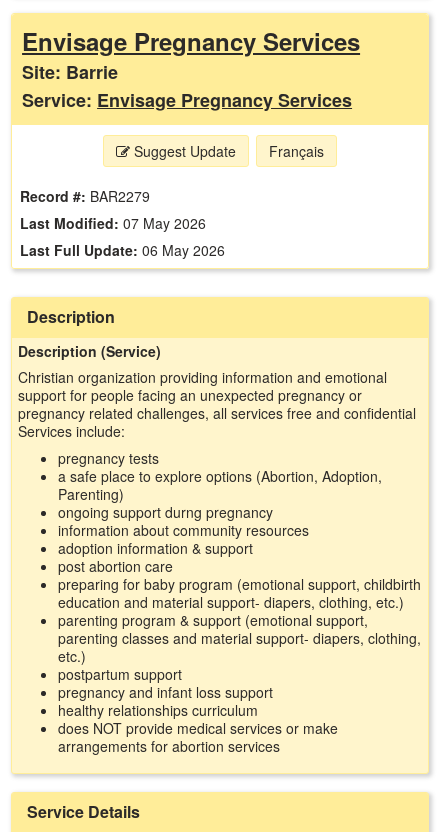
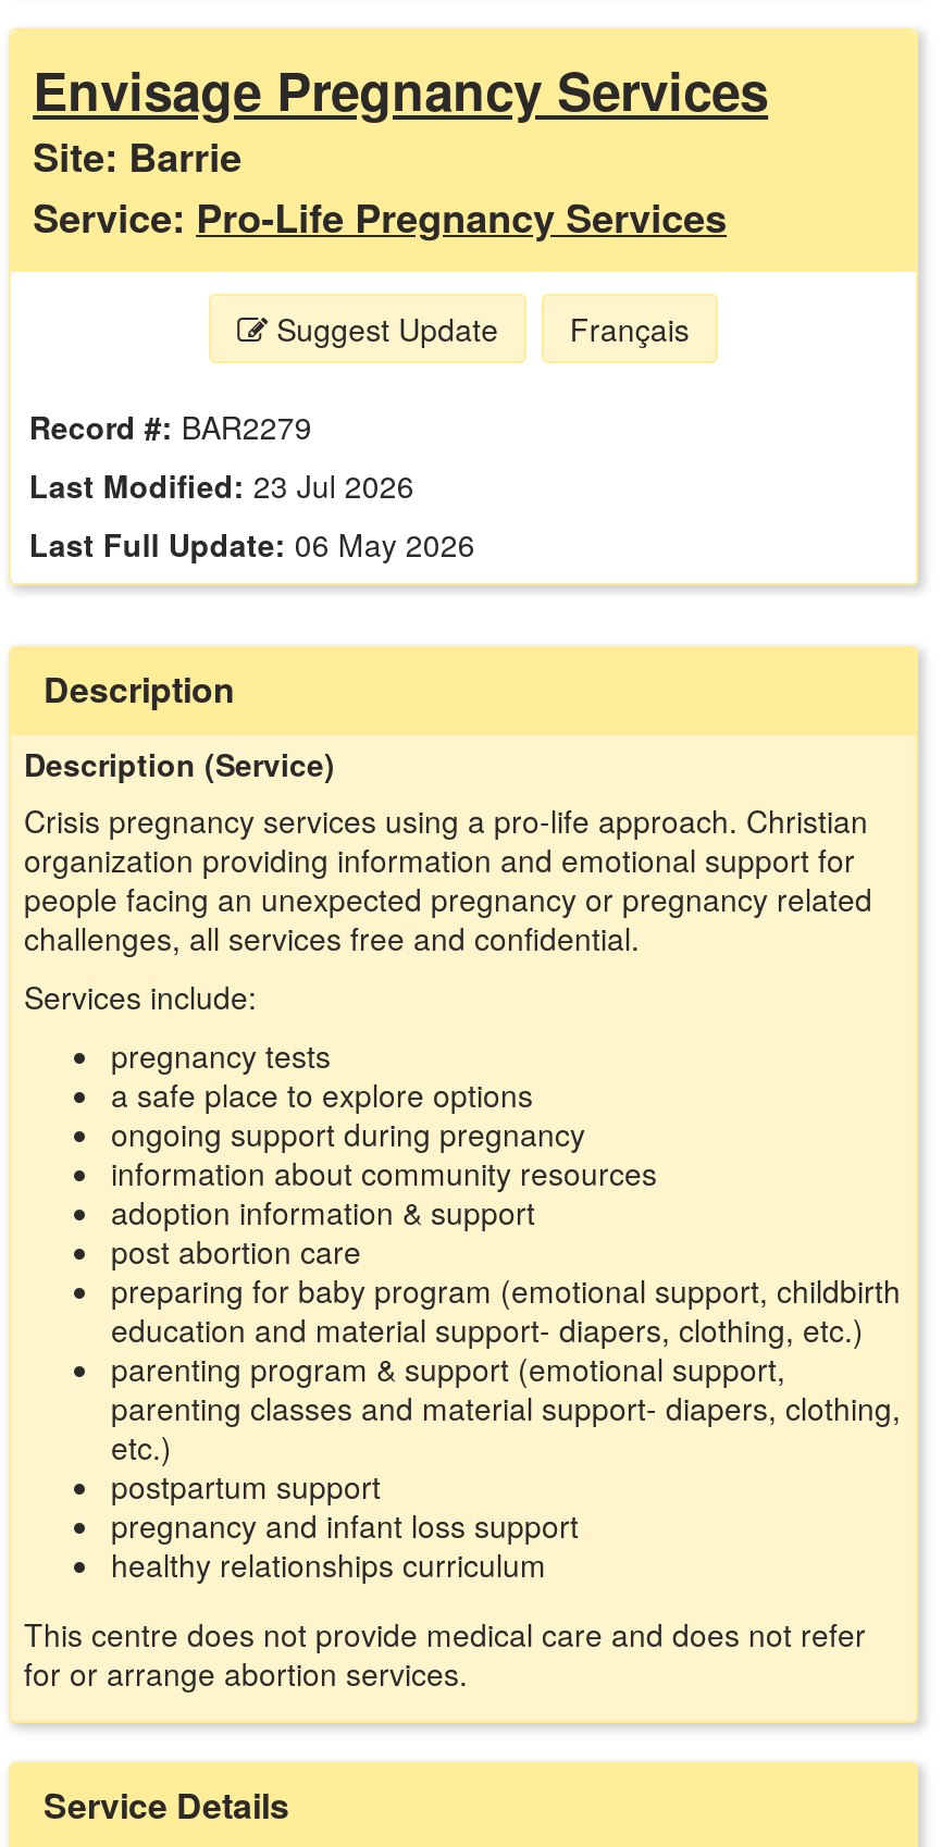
[22,87,352,113] Service: Envisage Pregnancy Services -> [33,189,727,246] Service: Pro-Life Pregnancy Services
[20,213,206,233] Last Modified: 07 May 2026 -> [29,463,414,506] Last Modified: 23 Jul 2026
[18,367,416,423] Christian organization providing information and emotional | support for people facing an unexpected pregnancy or | pregnancy related challenges, all services free and confidential -> [24,798,872,959] Crisis pregnancy services using a pro-life approach. Christian | organization providing information and emotional support for | people facing an unexpected pregnancy or pregnancy related | challenges, all services free and confidential.
[58,466,382,522] a safe place to explore options (Abortion, Adoption, | Parenting) | ongoing support durng pregnancy -> [111,1072,585,1155] a safe place to explore options | ongoing support during pregnancy
[58,718,338,756] does NOT provide medical services or make | arrangements for abortion services -> [24,1612,866,1694] This centre does not provide medical care and does not refer | for or arrange abortion services.

